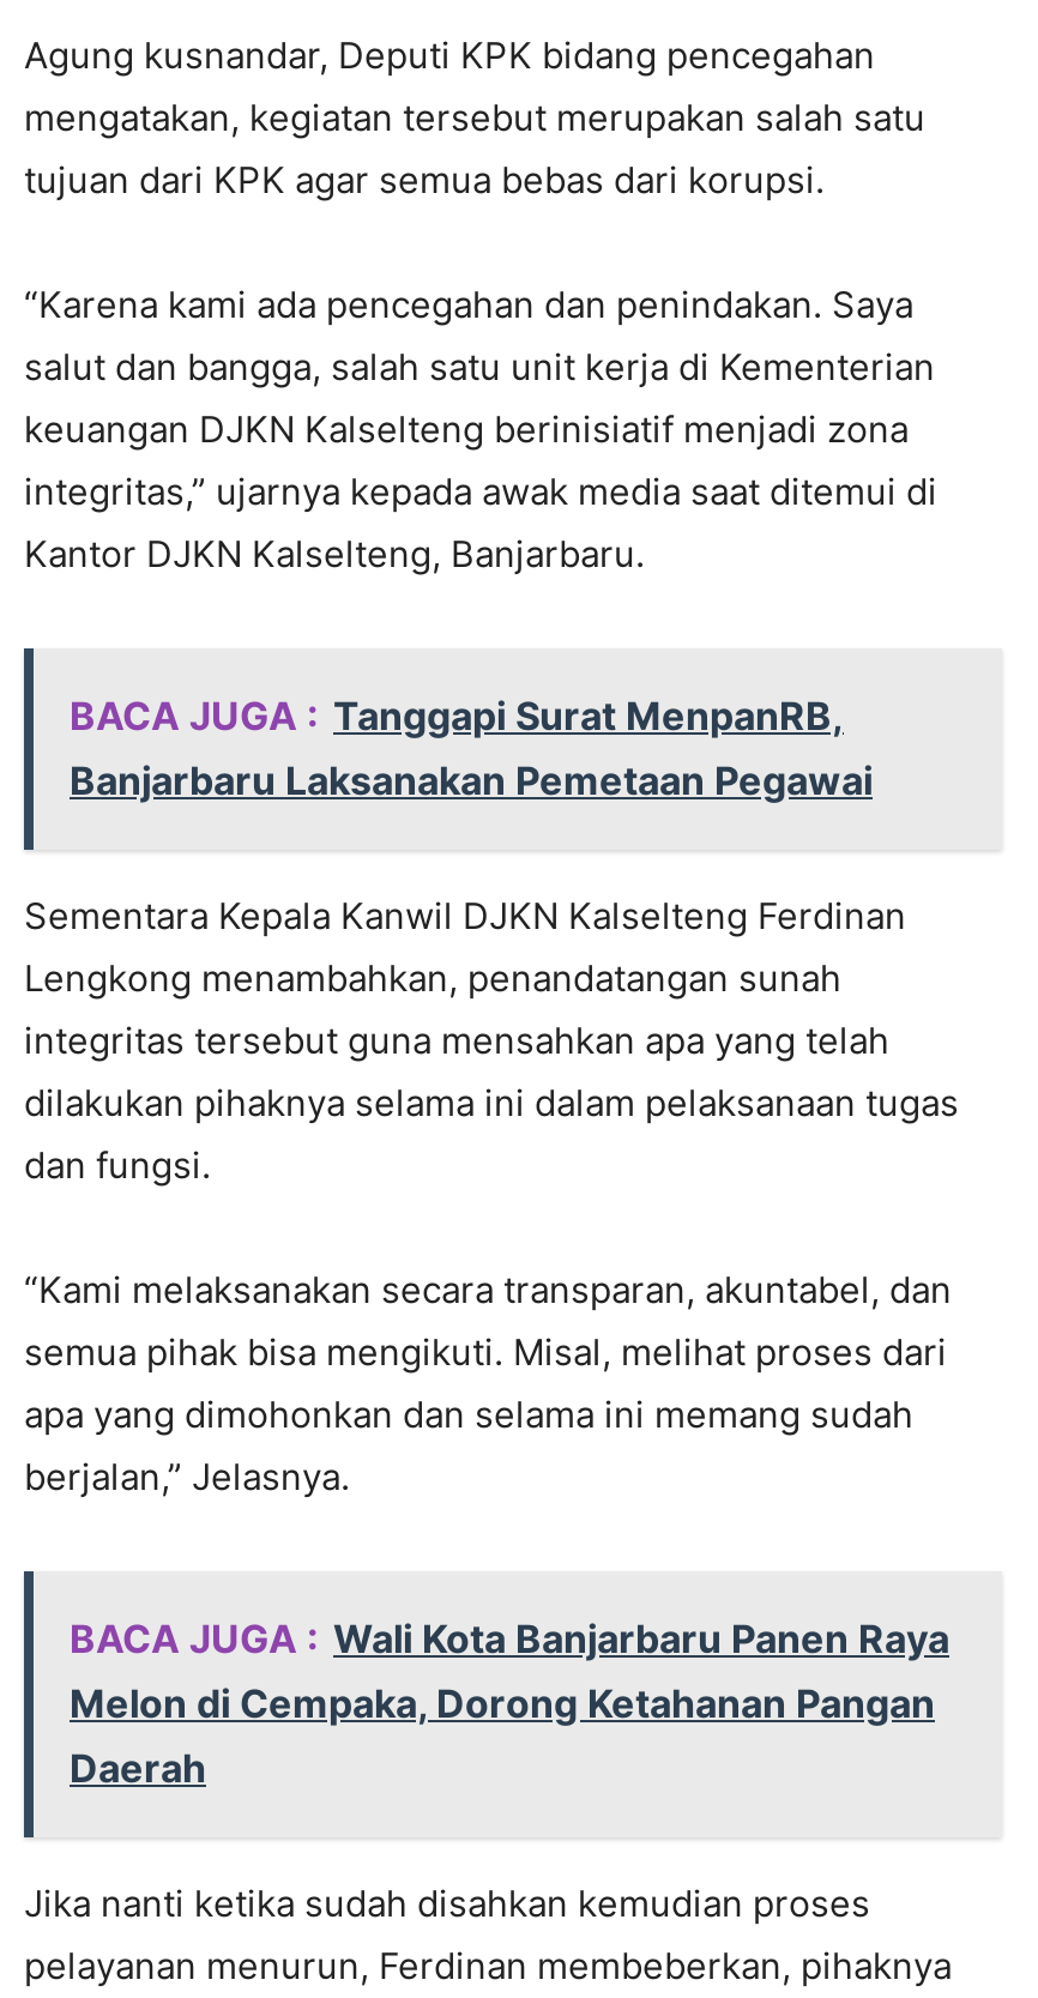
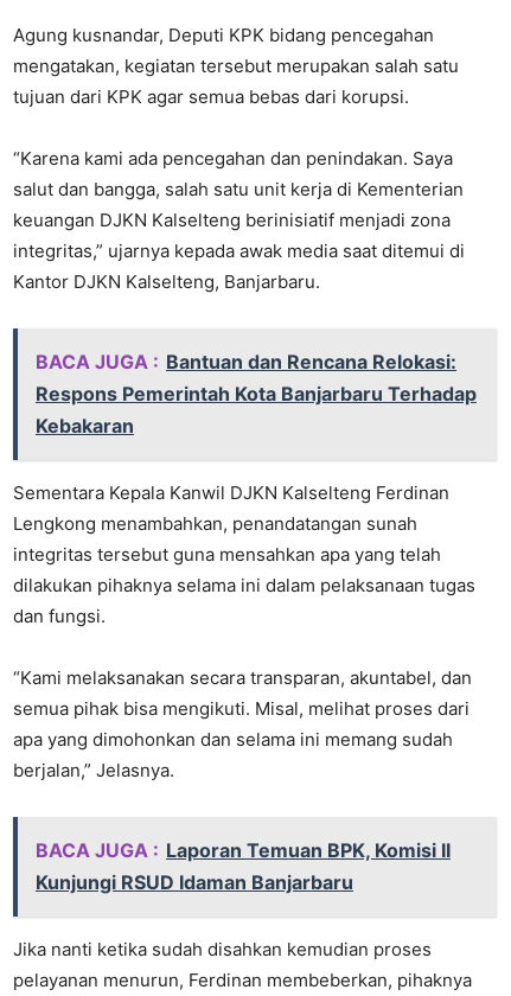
[70,692,873,804] BACA JUGA : Tanggapi Surat MenpanRB, | Banjarbaru Laksanakan Pemetaan Pegawai -> [36,350,477,438] BACA JUGA : Bantuan dan Rencana Relokasi: | Respons Pemerintah Kota Banjarbaru Terhadap | Kebakaran
moved [24,893,959,1500] -> [13,482,475,782]: Sementara Kepala Kanwil DJKN Kalselteng Ferdinan | Lengkong menambahkan, penandatangan sunah | integritas tersebut guna mensahkan apa yang telah | ... | apa yang dimohonkan dan selama ini memang sudah | berjalan,” Jelasnya.
[70,1615,949,1792] BACA JUGA : Wali Kota Banjarbaru Panen Raya | Melon di Cempaka, Dorong Ketahanan Pangan | Daerah -> [36,838,451,894] BACA JUGA : Laporan Temuan BPK, Komisi II | Kunjungi RSUD Idaman Banjarbaru

